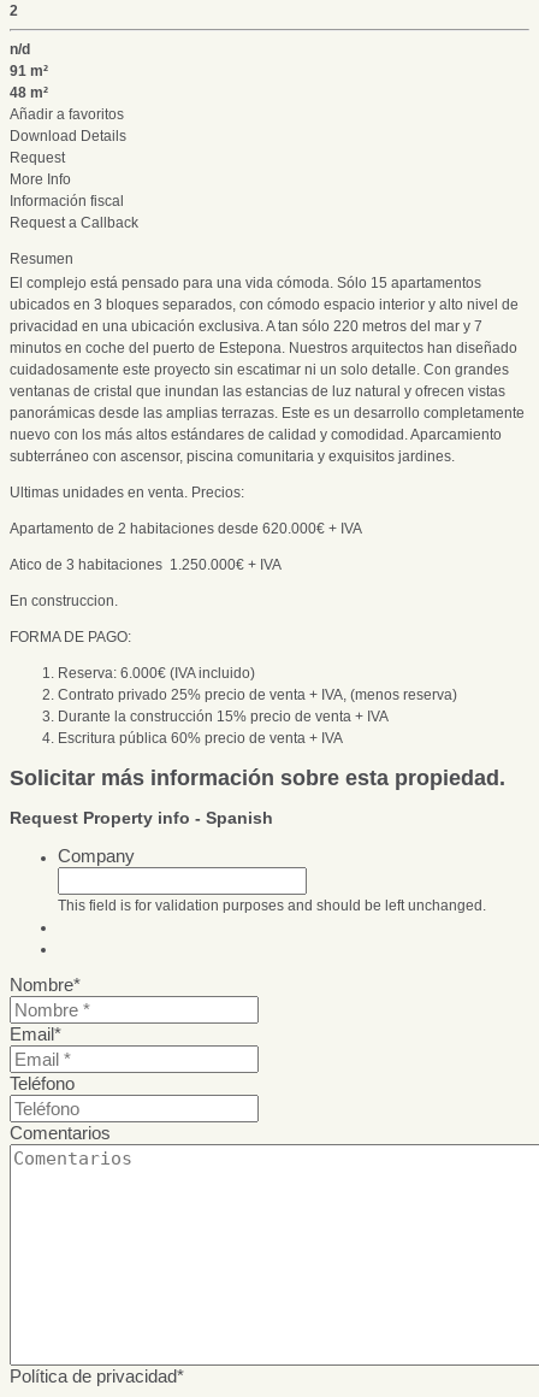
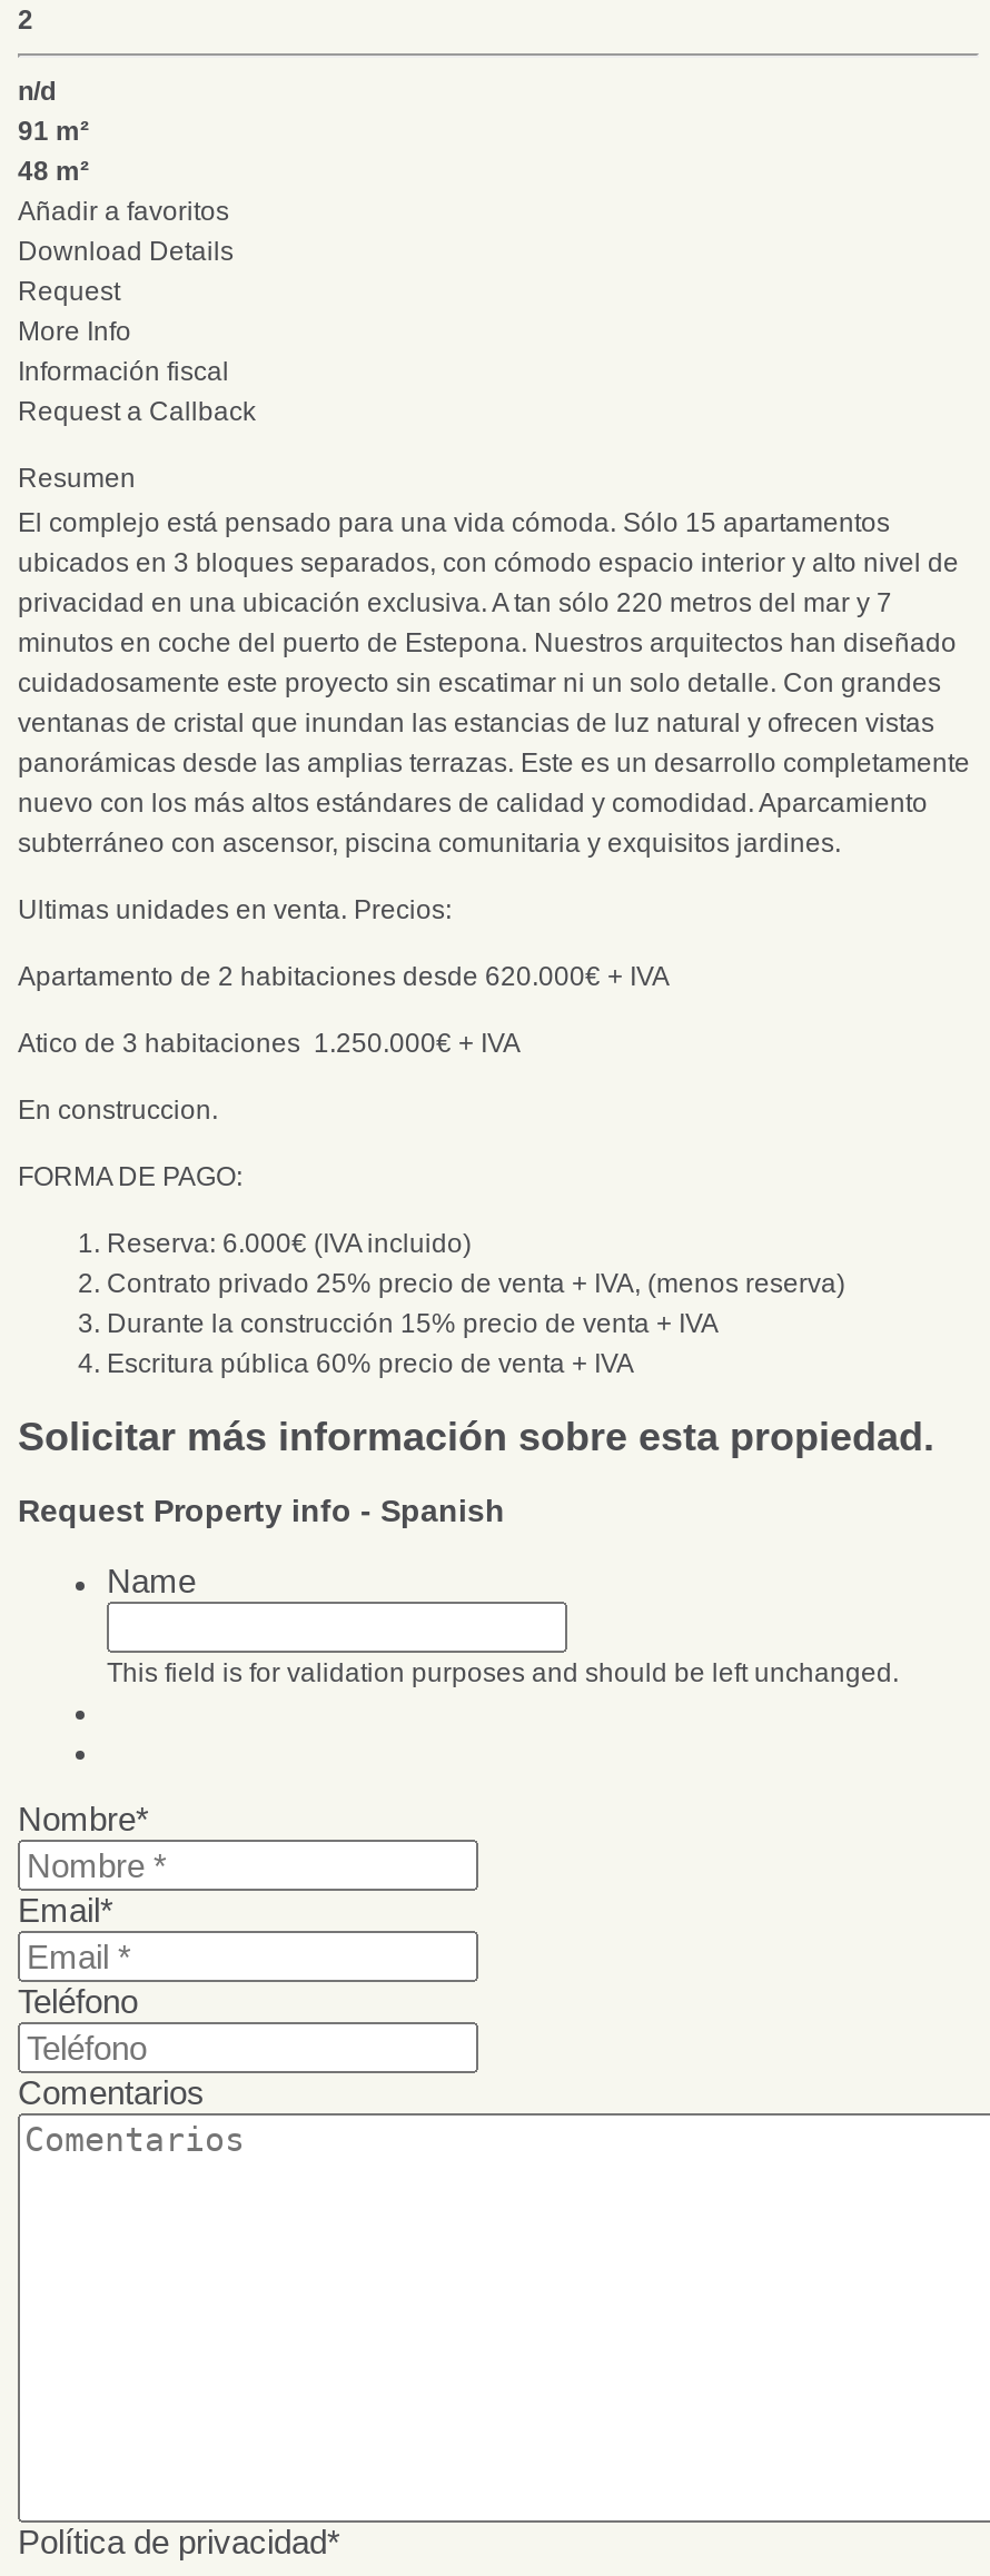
[58,846,135,866] Company -> [107,1562,196,1600] Name

